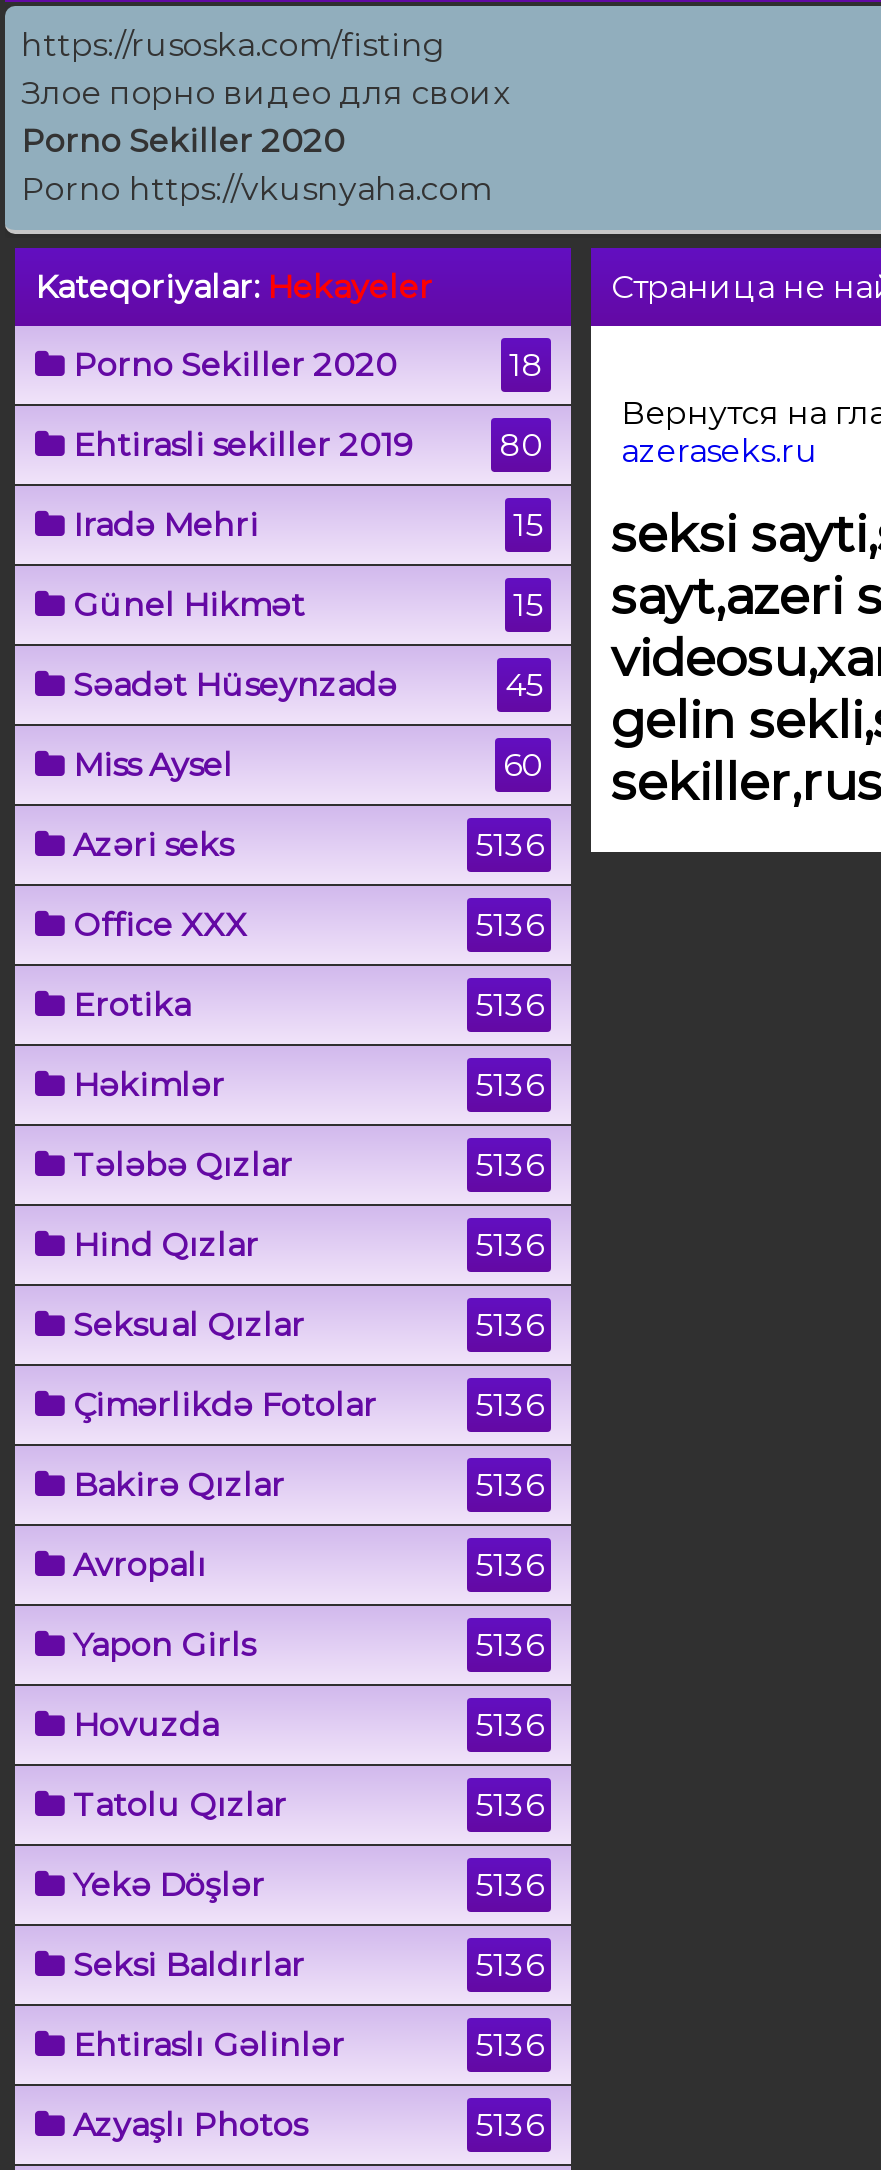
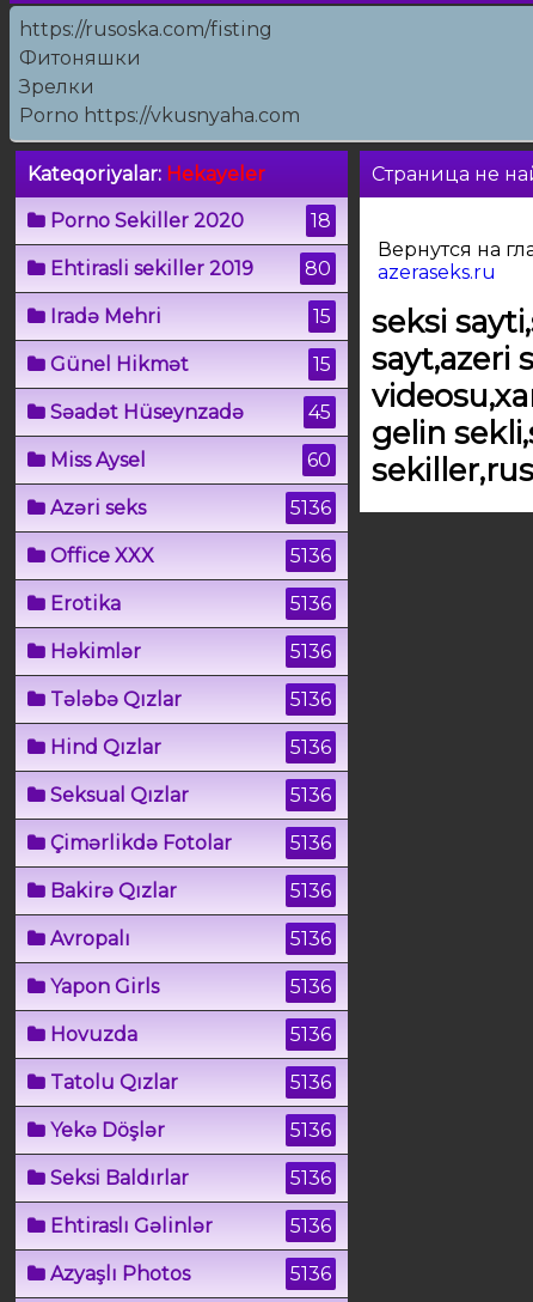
[21,74,509,160] Злое порно видео для своих | Porno Sekiller 2020 -> [19,47,141,98] Фитоняшки | Зрелки

